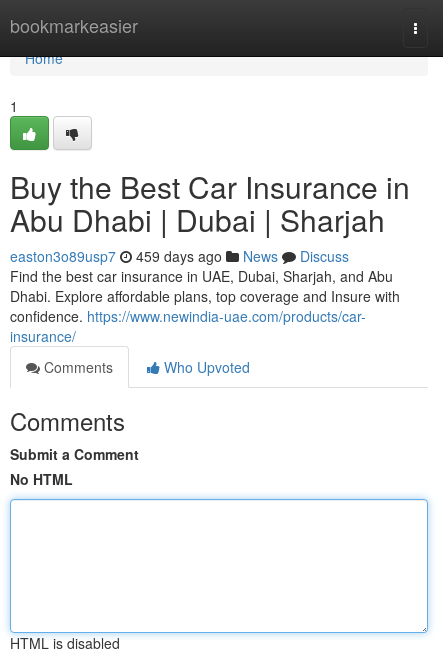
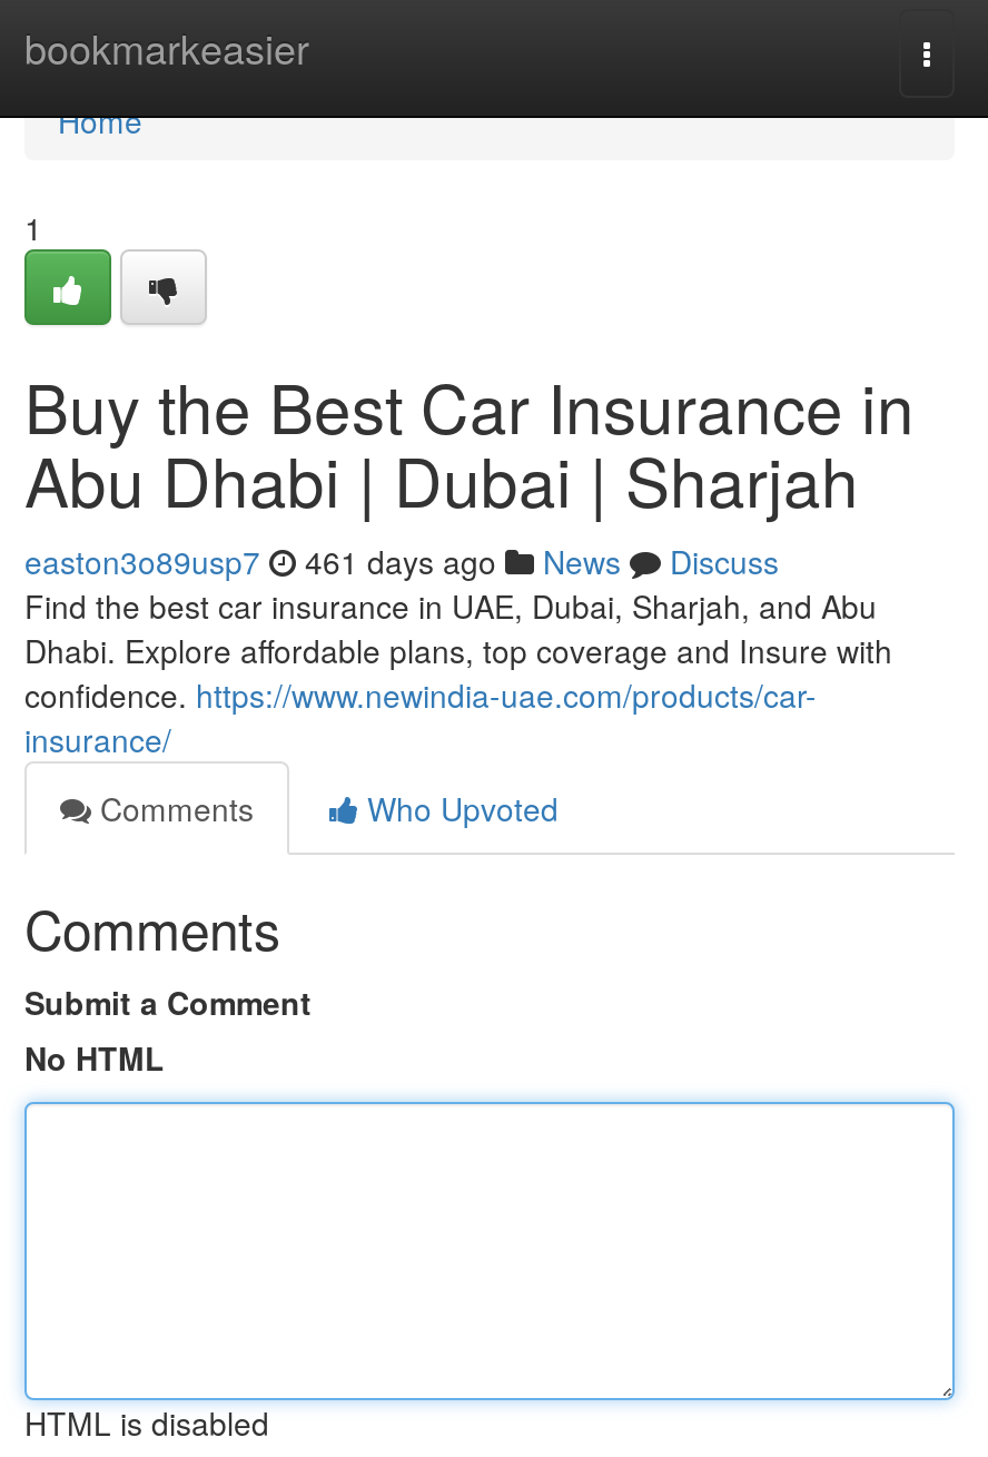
[10,246,349,266] easton3o89usp7 459 days ago News Discuss -> [24,539,779,583] easton3o89usp7 461 days ago News Discuss

